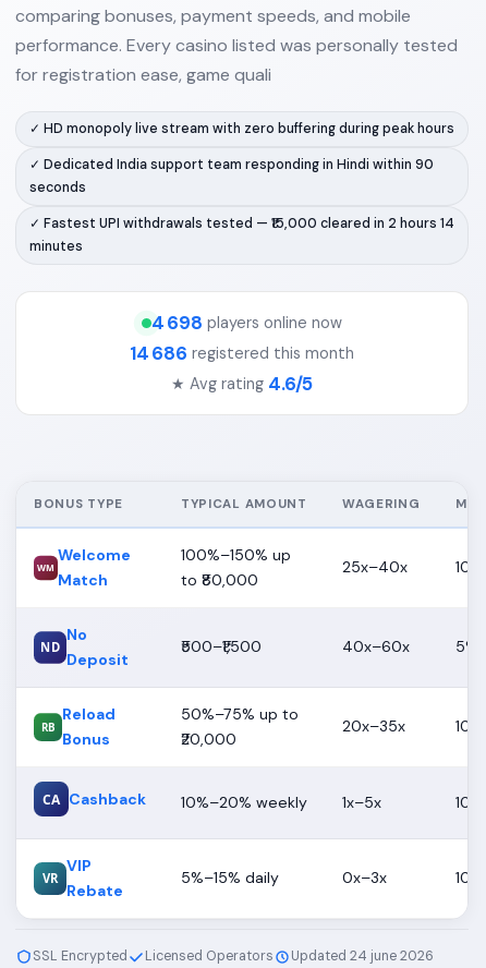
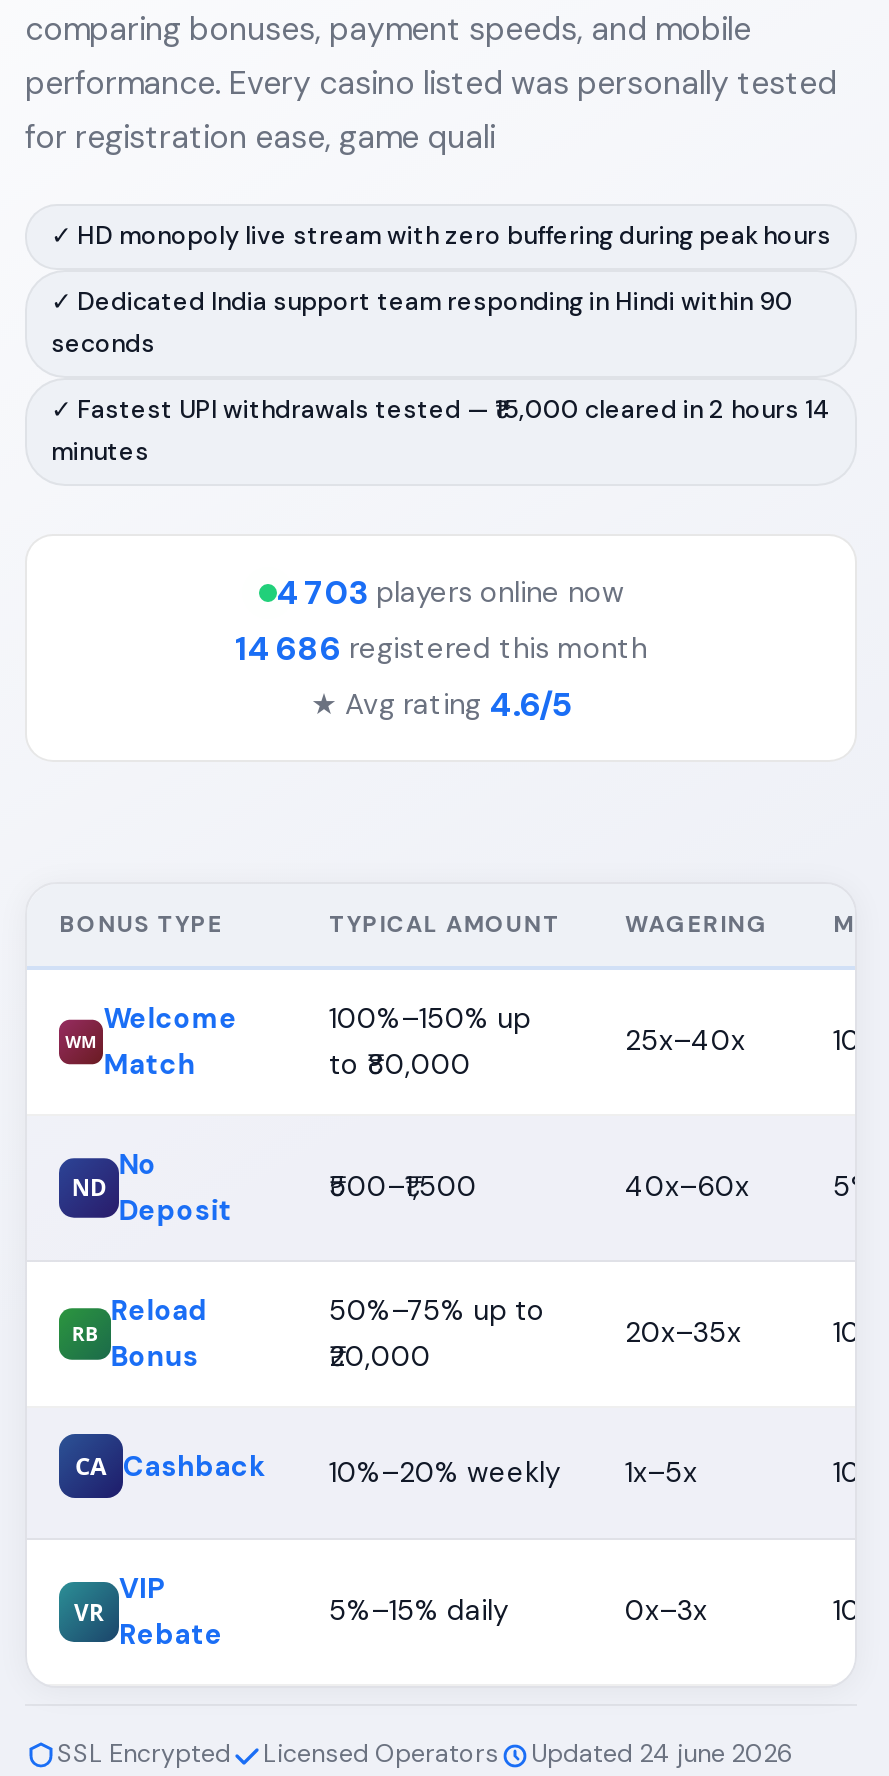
[151,311,342,335] 4 698 players online now -> [276,570,624,614] 4 703 players online now

